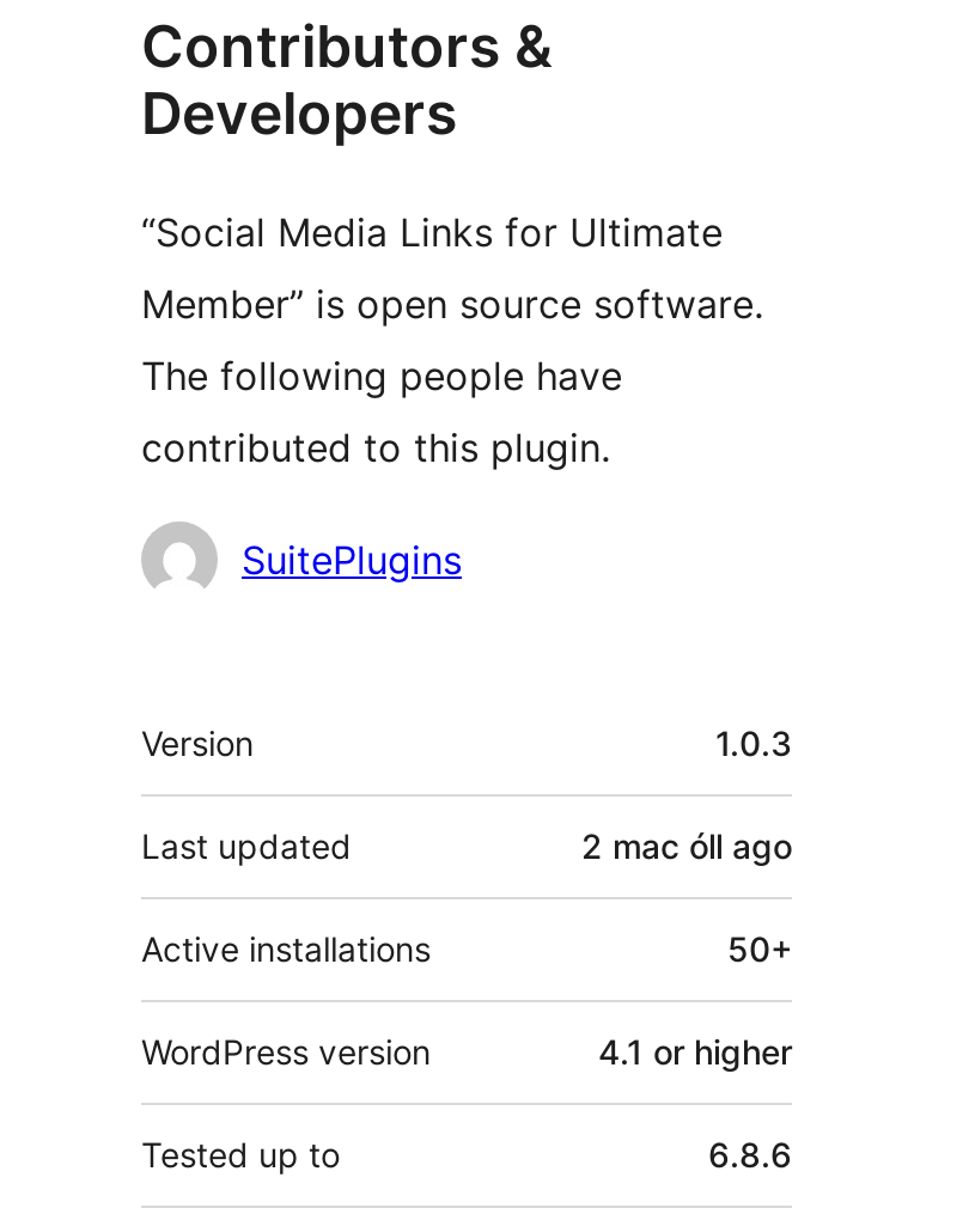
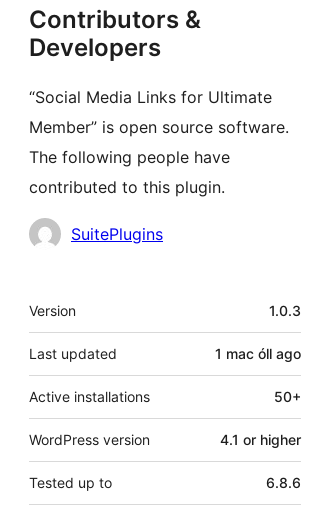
[581,826,792,867] 2 mac óll ago -> [215,345,301,362] 1 mac óll ago

